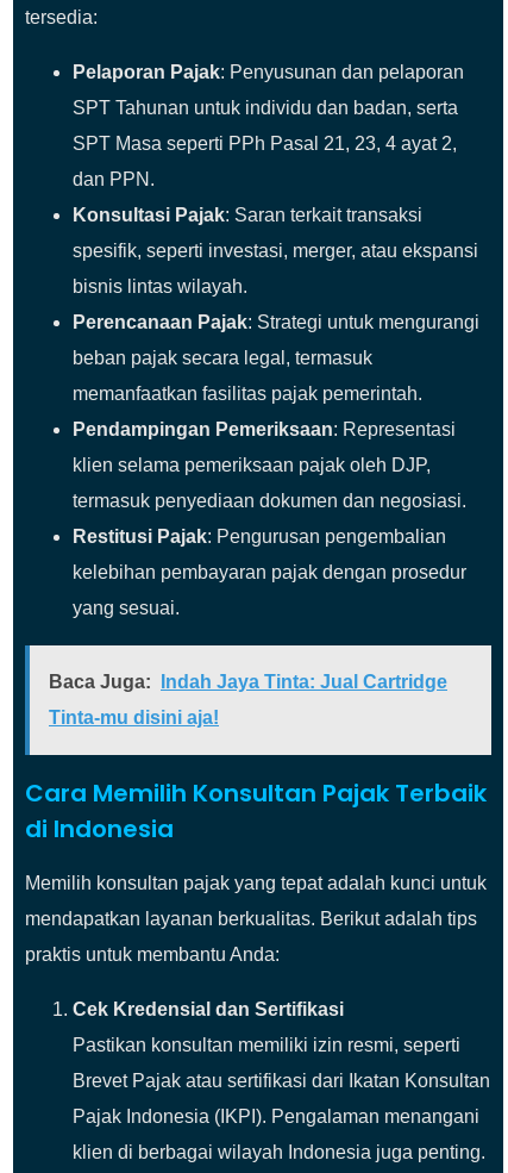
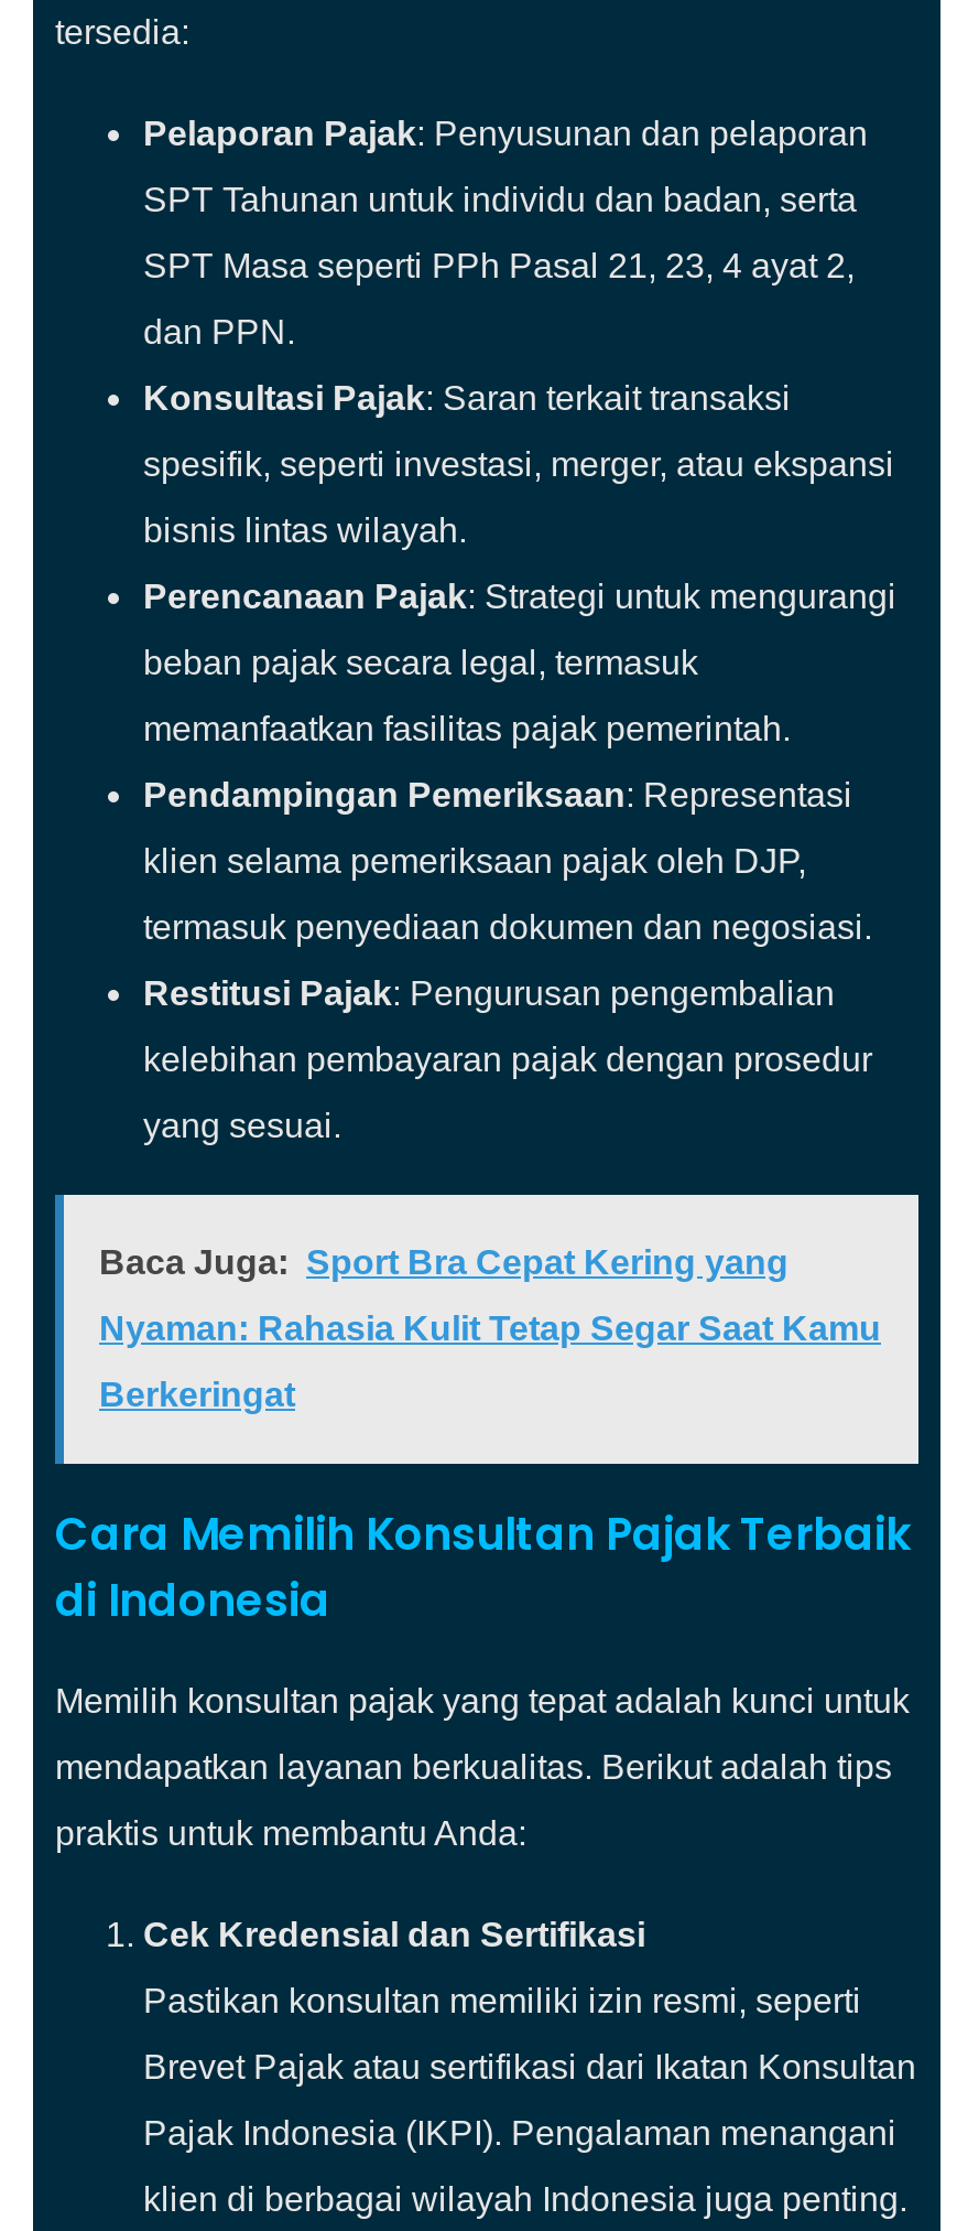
[49,672,447,728] Baca Juga: Indah Jaya Tinta: Jual Cartridge | Tinta-mu disini aja! -> [99,1244,881,1414] Baca Juga: Sport Bra Cepat Kering yang | Nyaman: Rahasia Kulit Tetap Segar Saat Kamu | Berkeringat

